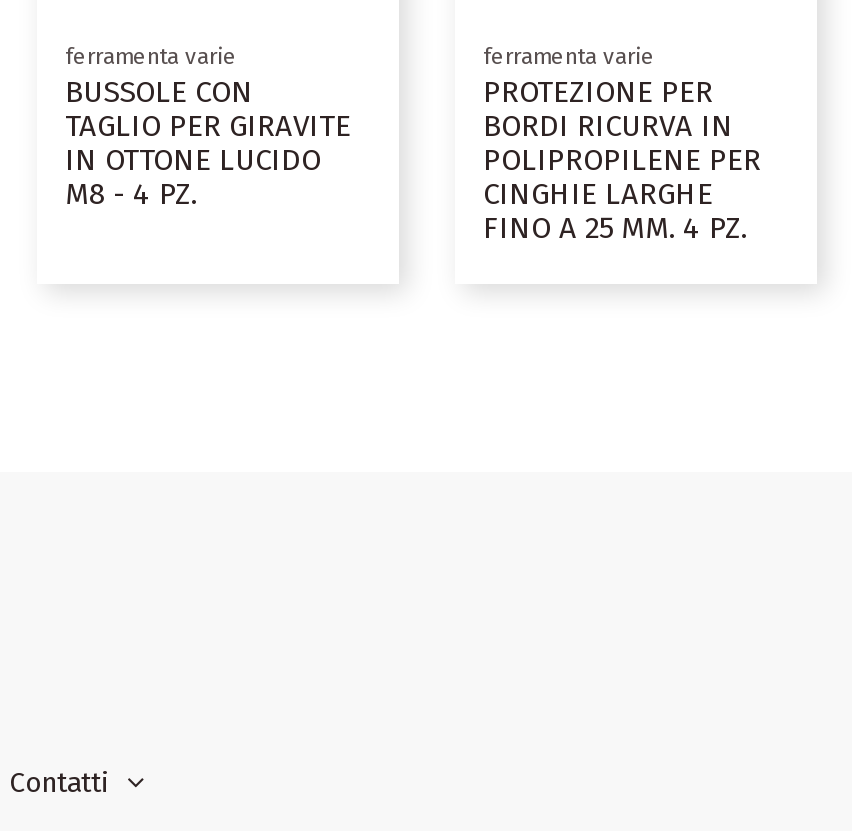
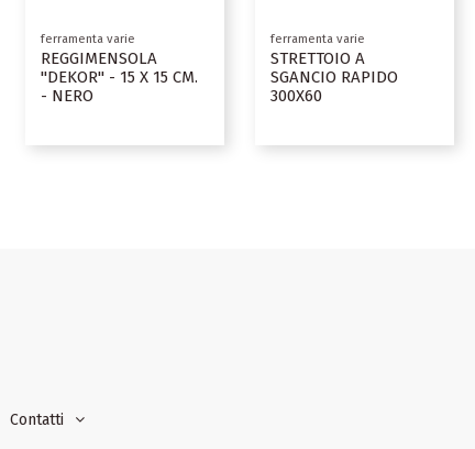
[65,74,351,212] BUSSOLE CON | TAGLIO PER GIRAVITE | IN OTTONE LUCIDO | M8 - 4 PZ. -> [41,48,198,105] REGGIMENSOLA | "DEKOR" - 15 X 15 CM. | - NERO
[483,74,761,246] PROTEZIONE PER | BORDI RICURVA IN | POLIPROPILENE PER | CINGHIE LARGHE | FINO A 25 MM. 4 PZ. -> [270,48,398,105] STRETTOIO A | SGANCIO RAPIDO | 300X60

